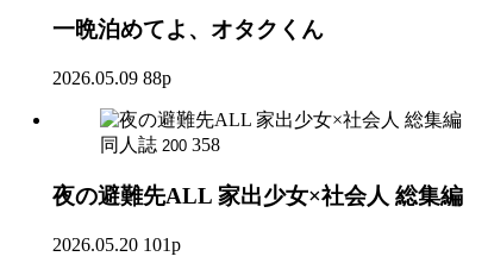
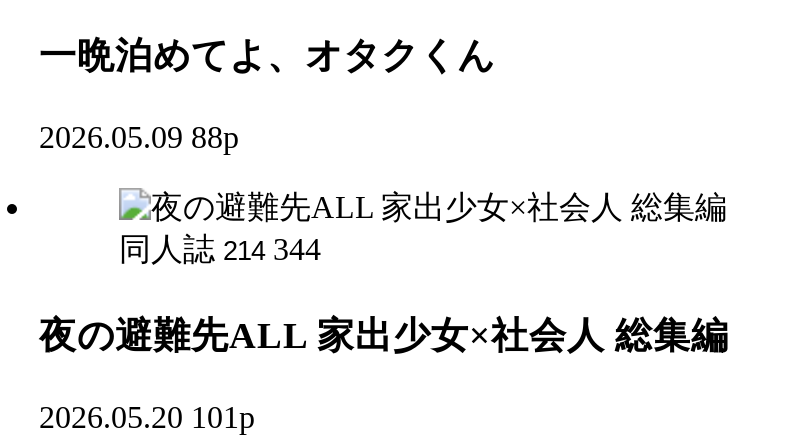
[100,135,220,155] 同人誌 200 358 -> [119,232,321,266] 同人誌 214 344

